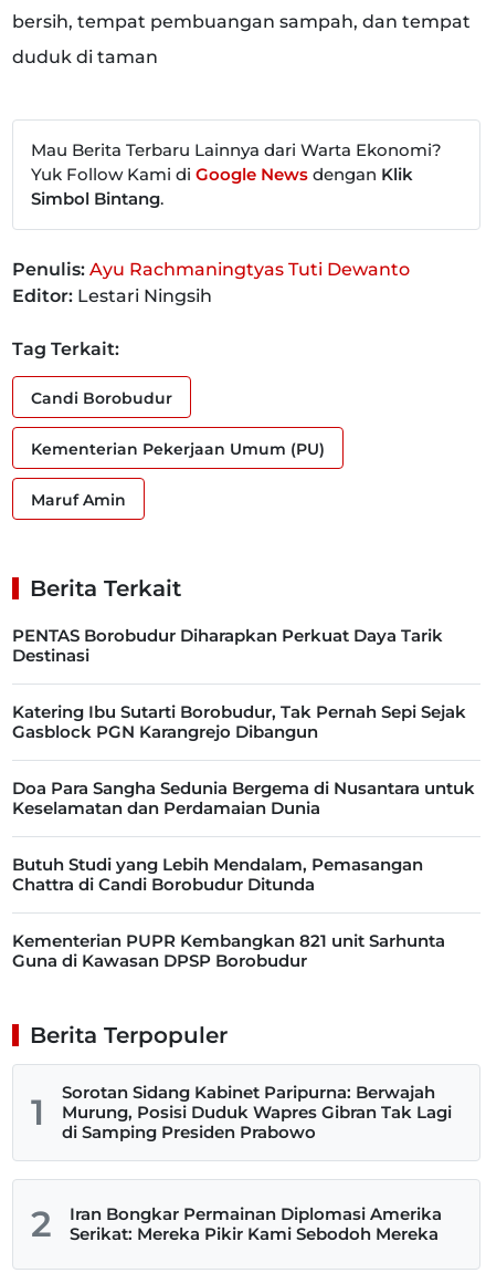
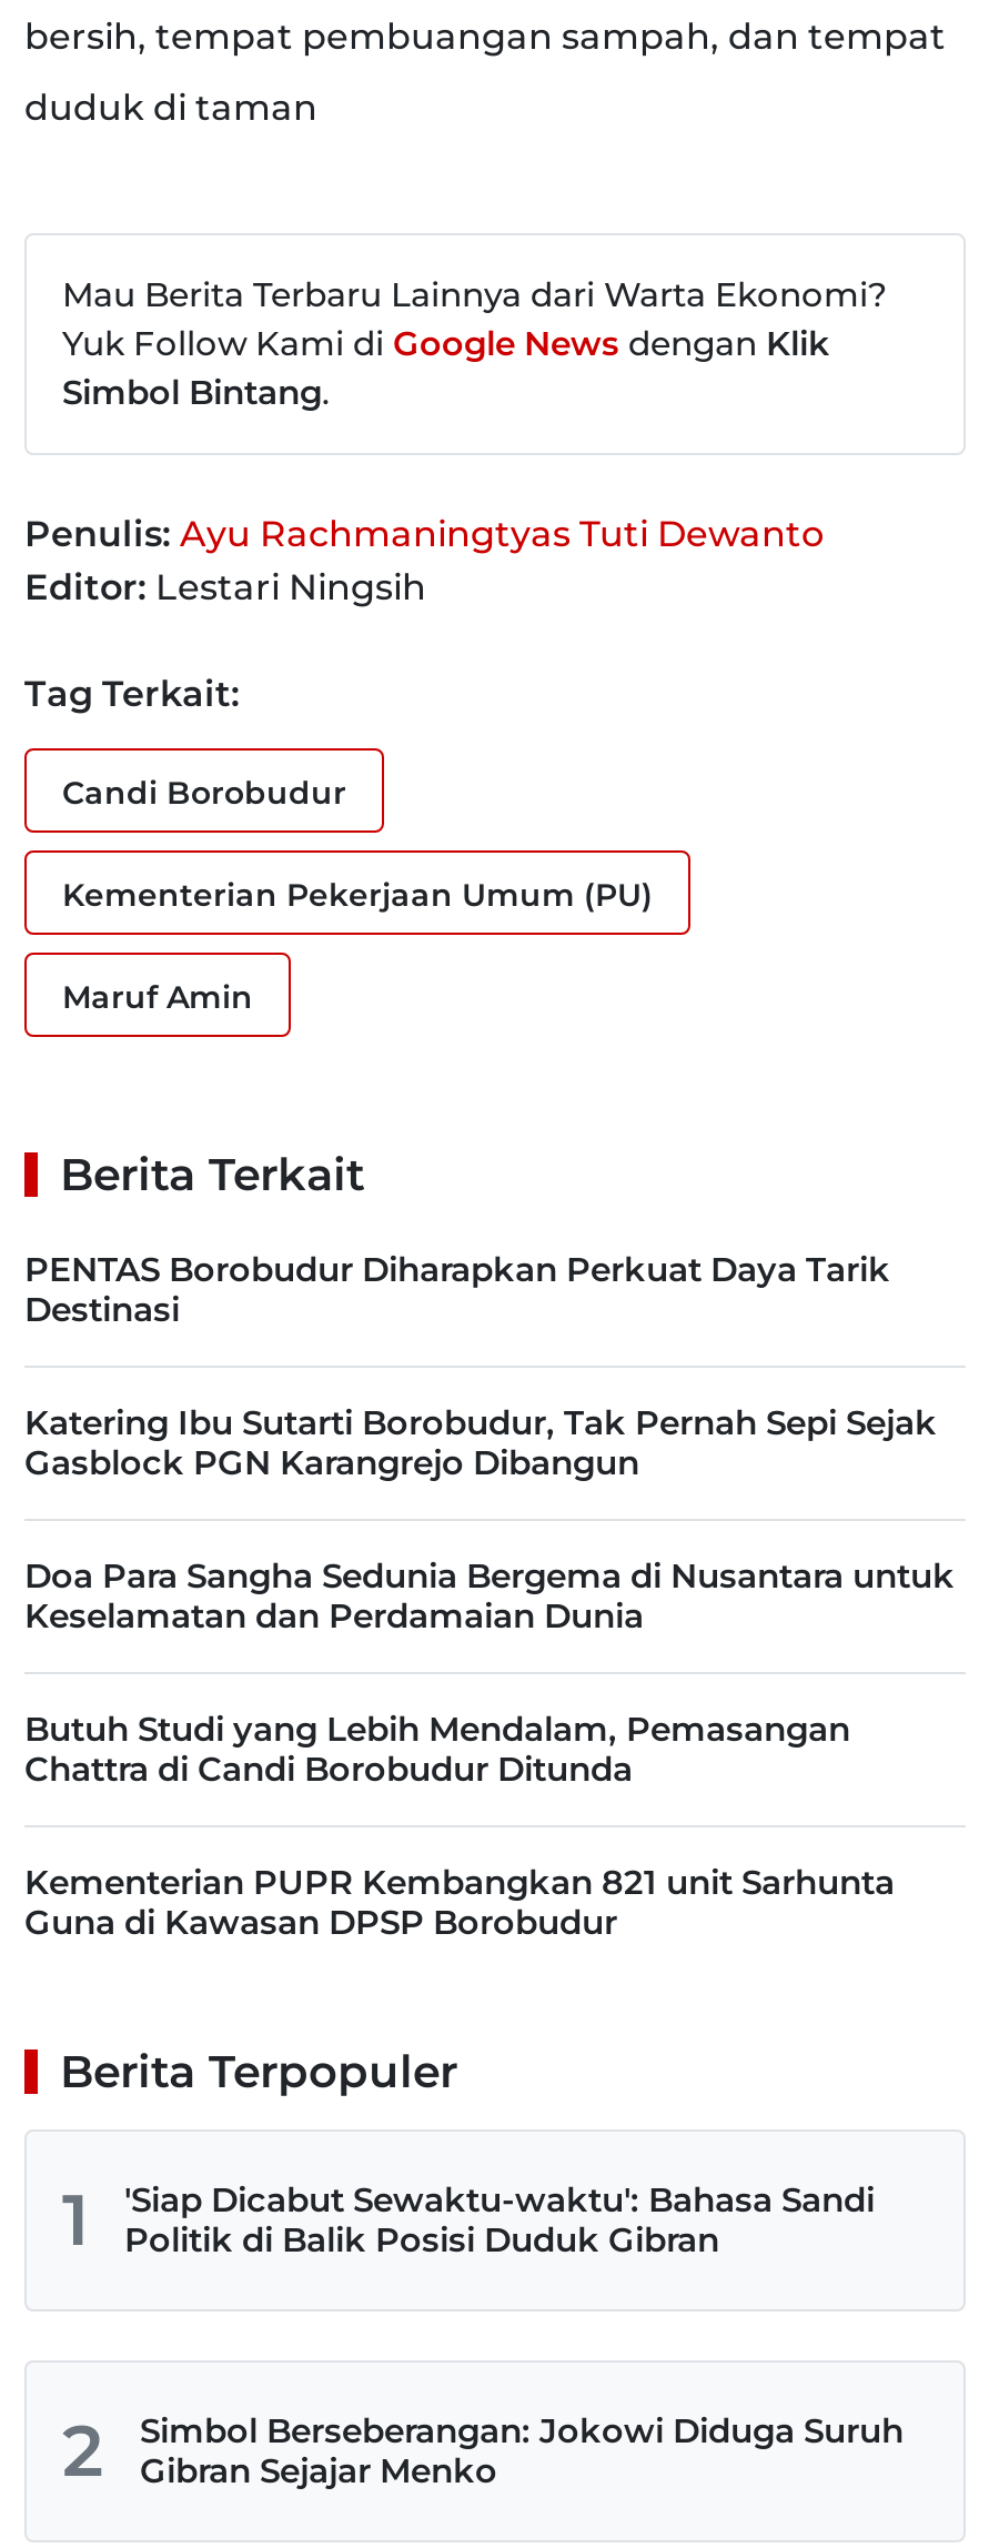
[62,1082,452,1142] Sorotan Sidang Kabinet Paripurna: Berwajah | Murung, Posisi Duduk Wapres Gibran Tak Lagi | di Samping Presiden Prabowo -> [124,2178,875,2260] 'Siap Dicabut Sewaktu-waktu': Bahasa Sandi | Politik di Balik Posisi Duduk Gibran
[70,1203,442,1244] Iran Bongkar Permainan Diplomasi Amerika | Serikat: Mereka Pikir Kami Sebodoh Mereka -> [140,2409,904,2491] Simbol Berseberangan: Jokowi Diduga Suruh | Gibran Sejajar Menko

